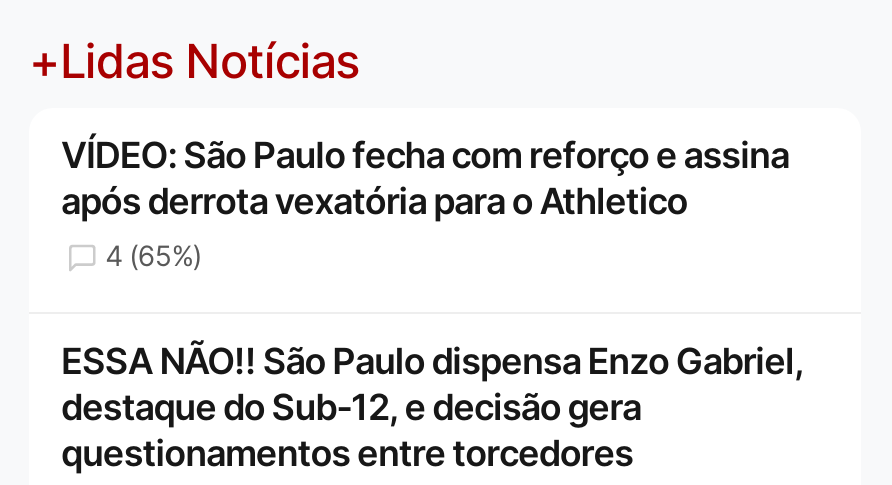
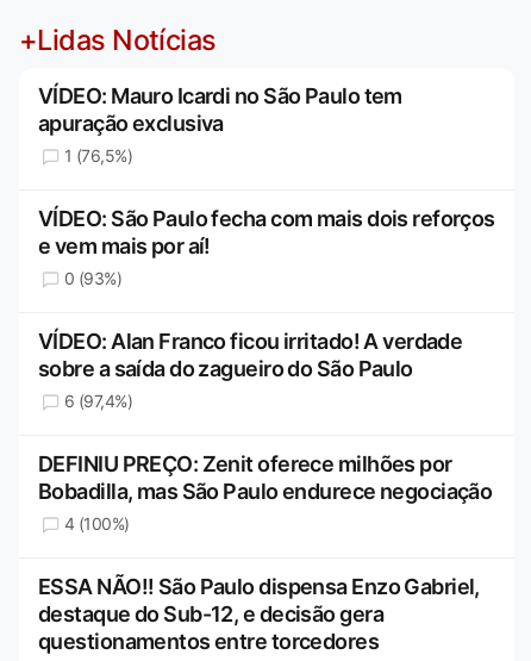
[61,134,789,272] VÍDEO: São Paulo fecha com reforço e assina | após derrota vexatória para o Athletico | 4 (65%) -> [38,83,495,534] VÍDEO: Mauro Icardi no São Paulo tem | apuração exclusiva | 1 (76,5%) | VÍDEO: São Paulo fecha com mais dois reforços | e vem mais por aí! | 0 (93%) | VÍDEO: Alan Franco ficou irritado! A verdade | sobre a saída do zagueiro do São Paulo | 6 (97,4%) | DEFINIU PREÇO: Zenit oferece milhões por | Bobadilla, mas São Paulo endurece negociação | 4 (100%)

